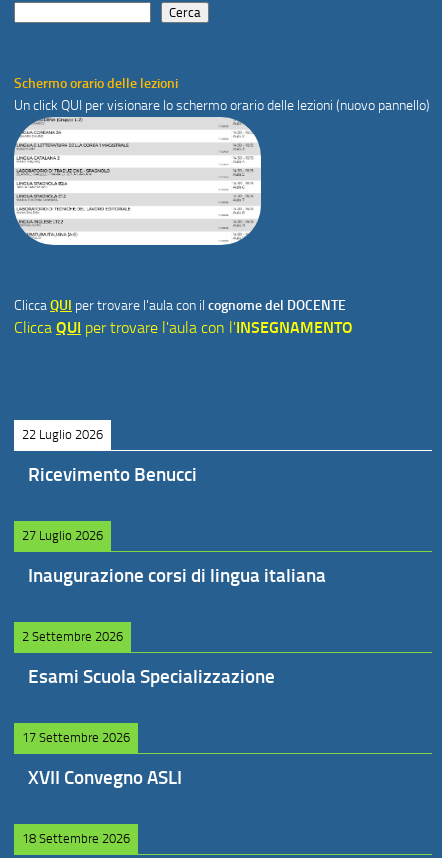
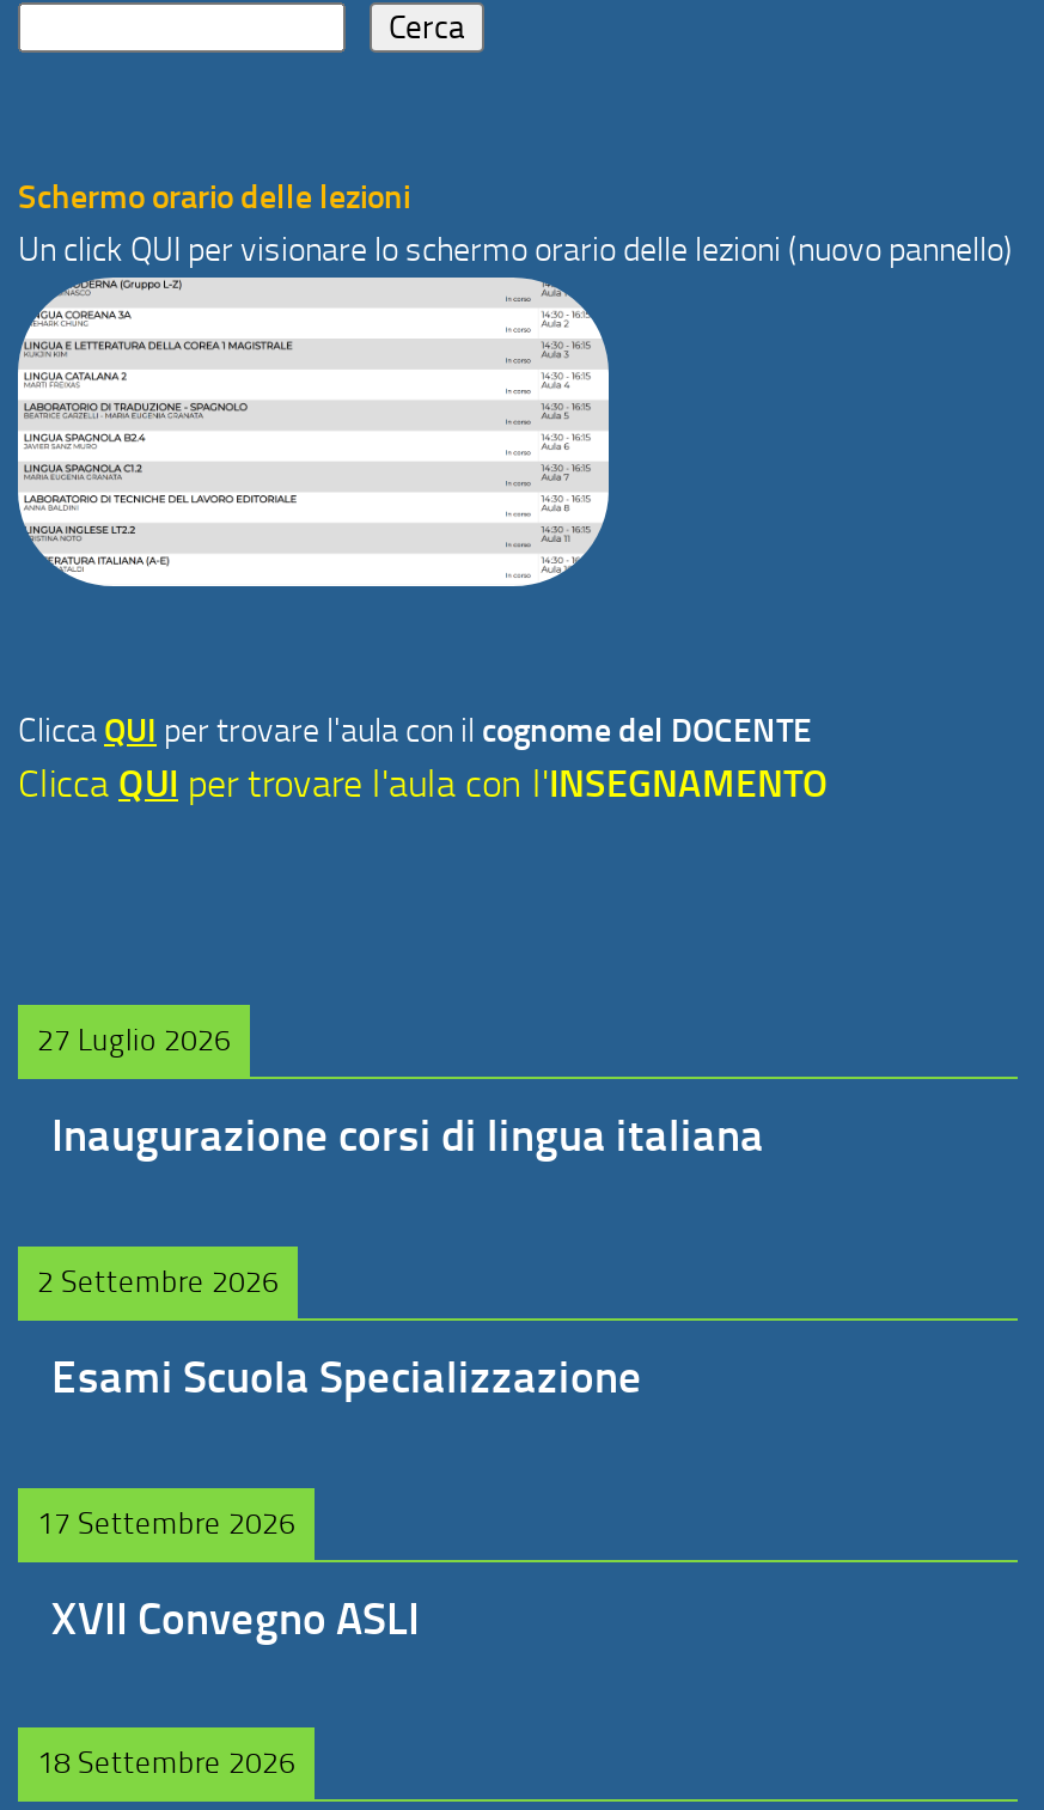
[22,427,197,486] 22 Luglio 2026 | Ricevimento Benucci -> none

